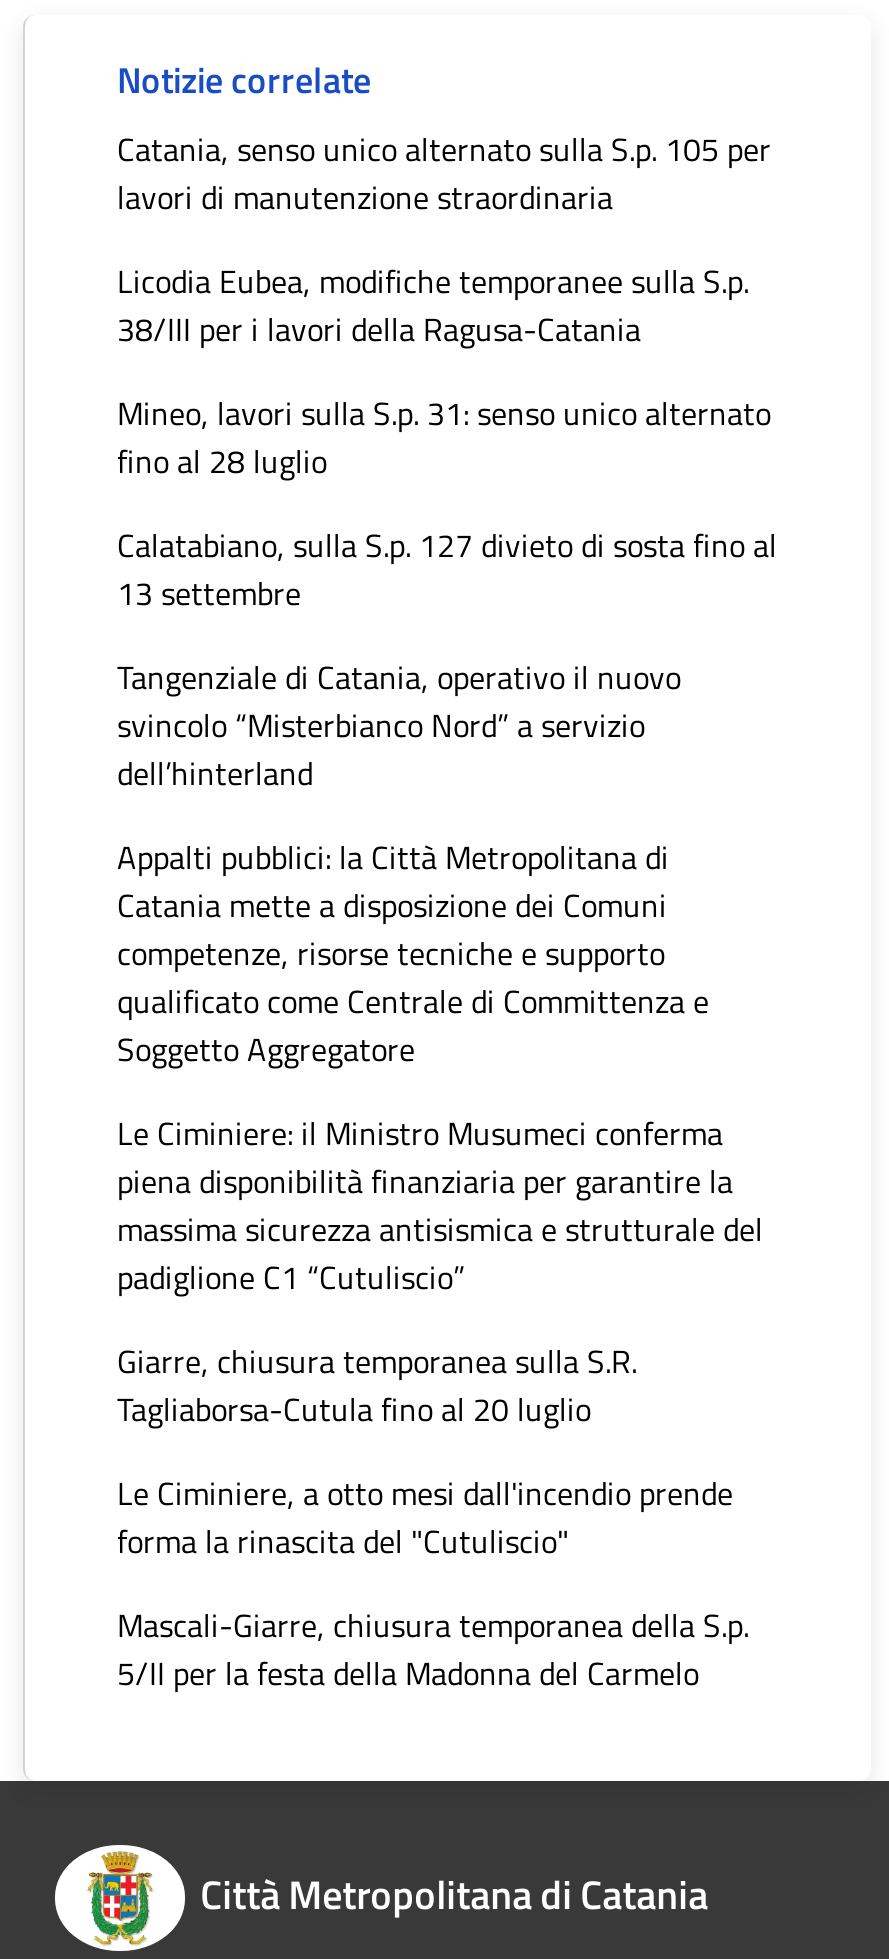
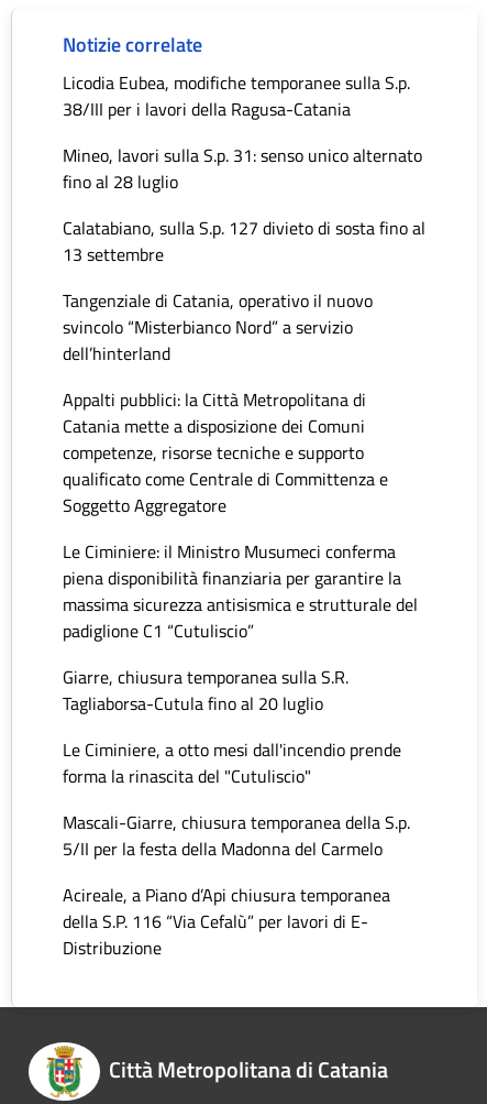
[117,124,771,220] Catania, senso unico alternato sulla S.p. 105 per | lavori di manutenzione straordinaria -> none
moved [117,256,777,1696] -> [63,69,425,861]: Licodia Eubea, modifiche temporanee sulla S.p. | 38/III per i lavori della Ragusa-Catania | Mineo, lavori sulla S.p. 31: senso unico alternato | ... | Mascali-Giarre, chiusura temporanea della S.p. | 5/II per la festa della Madonna del Carmelo
none -> [63,881,390,960] Acireale, a Piano d’Api chiusura temporanea | della S.P. 116 “Via Cefalù” per lavori di E- | Distribuzione

